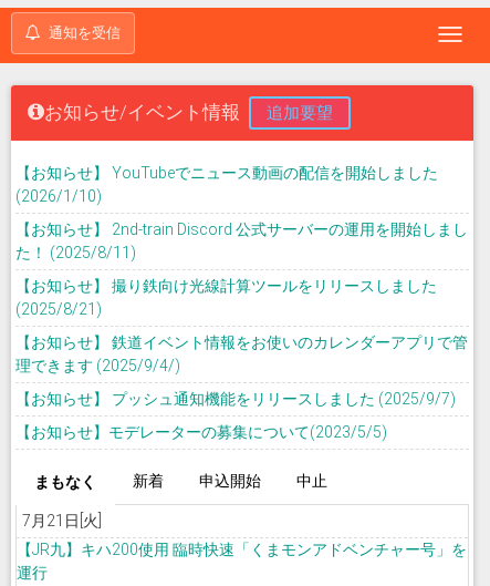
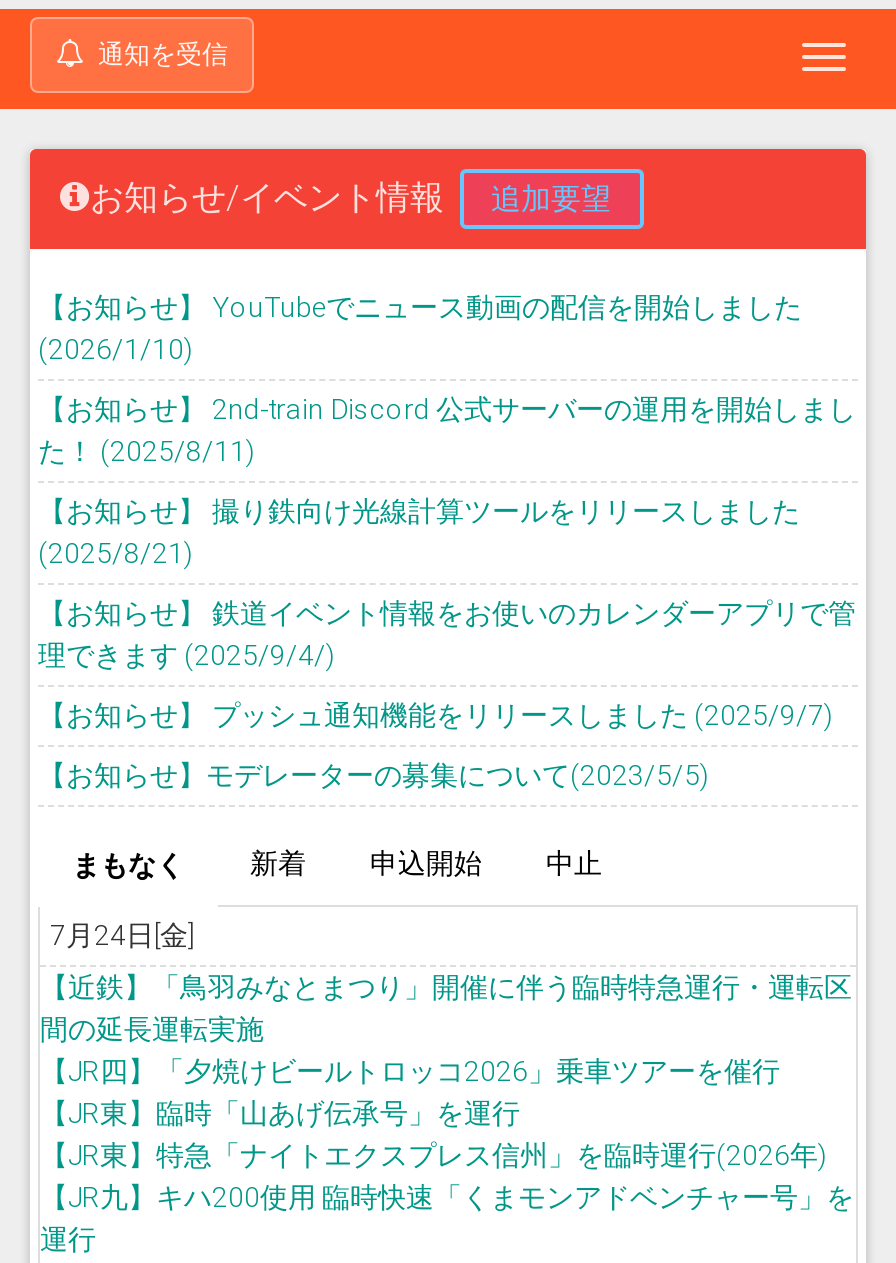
[22,512,102,530] 7月21日[火] -> [40,919,852,1171] 7月24日[金] | 【近鉄】「鳥羽みなとまつり」開催に伴う臨時特急運行・運転区 | 間の延長運転実施 | 【JR四】「夕焼けビールトロッコ2026」乗車ツアーを催行 | 【JR東】臨時「山あげ伝承号」を運行 | 【JR東】特急「ナイトエクスプレス信州」を臨時運行(2026年)

